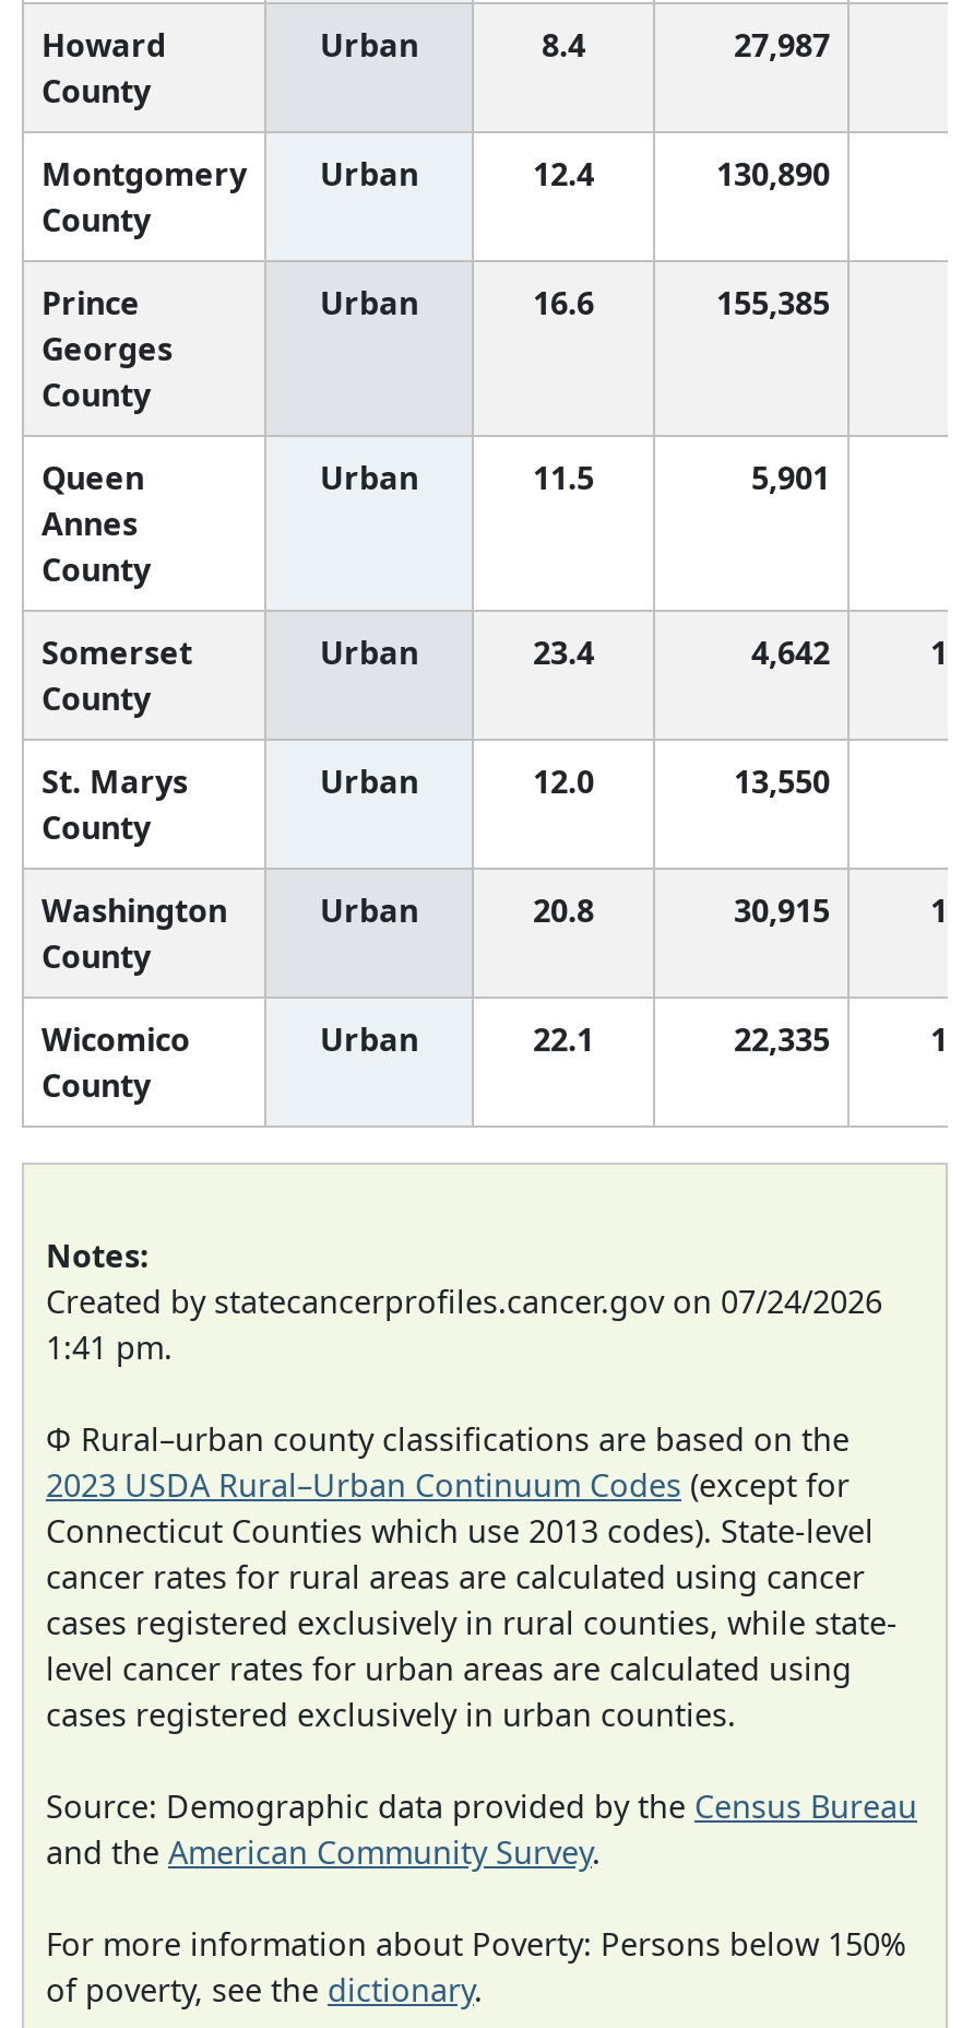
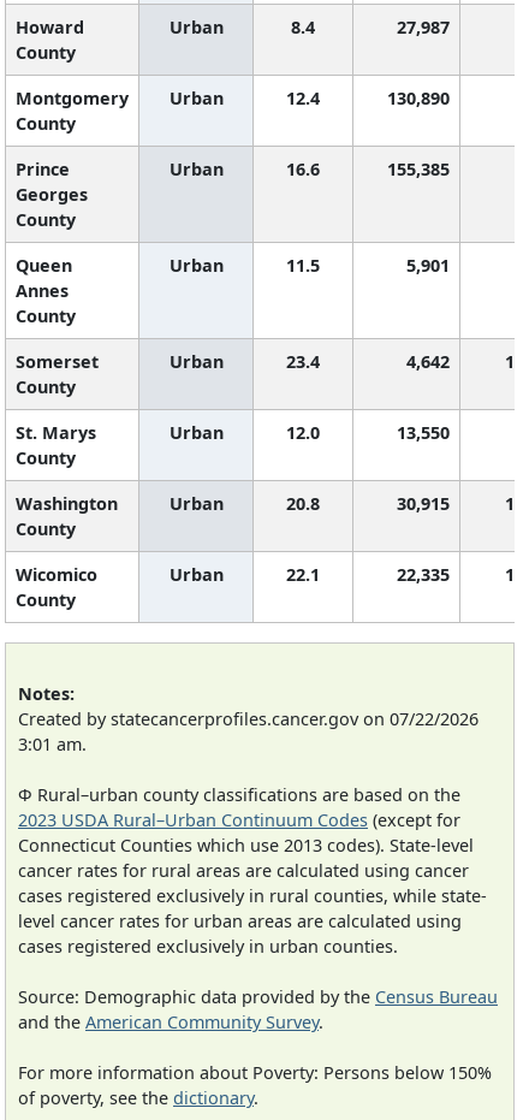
[46,1280,882,1367] Created by statecancerprofiles.cancer.gov on 07/24/2026 | 1:41 pm. -> [18,707,479,755] Created by statecancerprofiles.cancer.gov on 07/22/2026 | 3:01 am.

